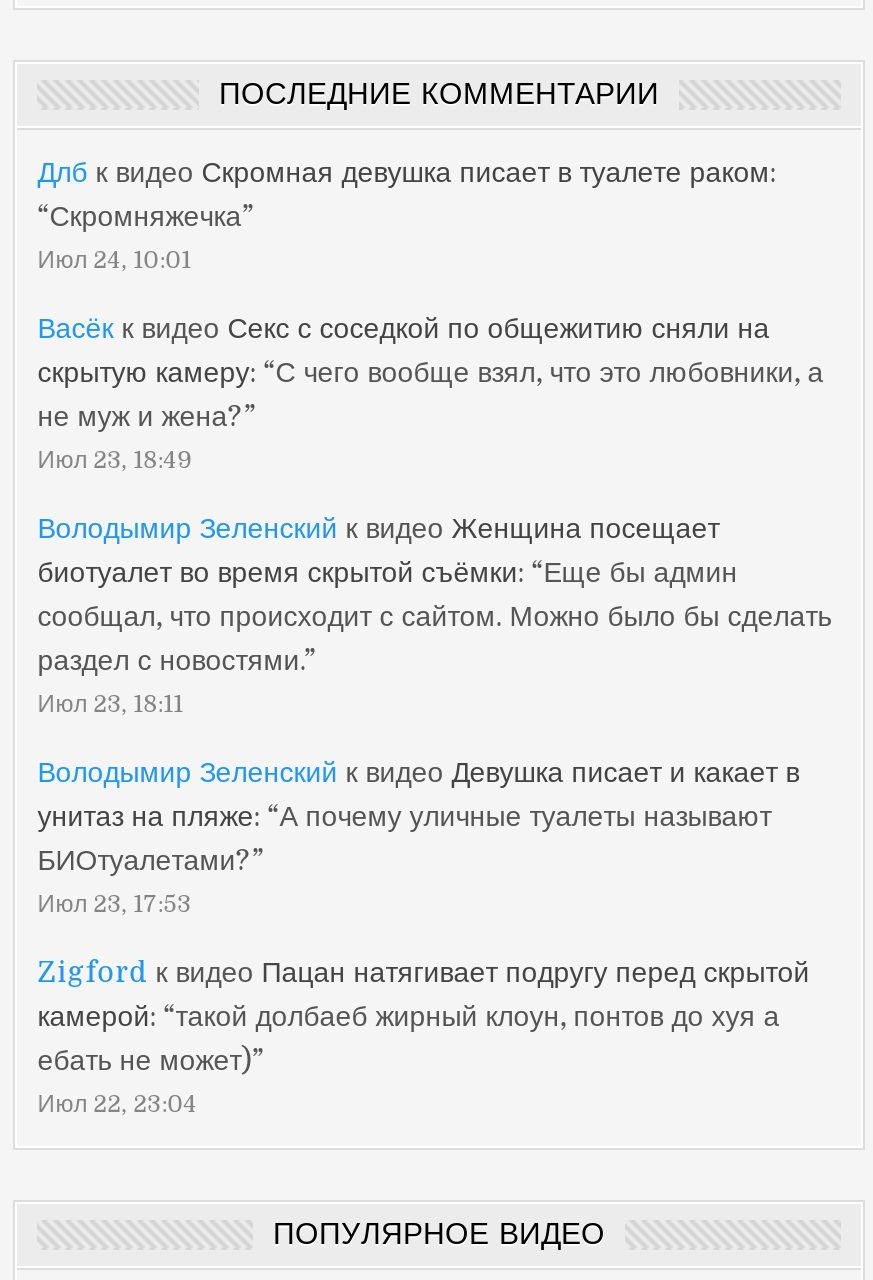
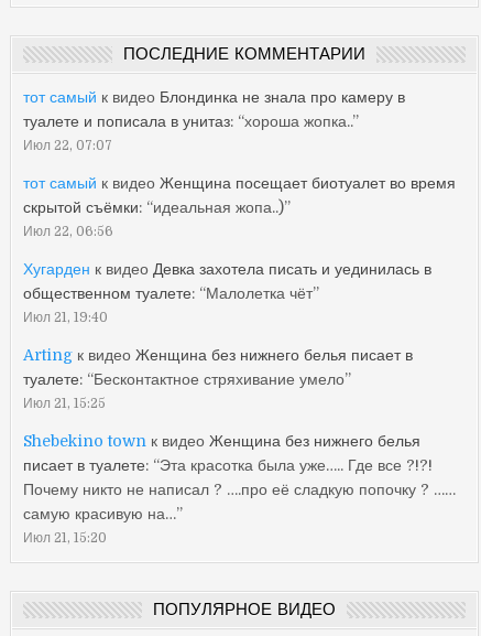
[37,157,775,275] Длб к видео Скромная девушка писает в туалете раком: | “Скромняжечка” | Июл 24, 10:01 -> [23,89,405,154] тот самый к видео Блондинка не знала про камеру в | туалете и пописала в унитаз: “хороша жопка..” | Июл 22, 07:07
[37,313,823,475] Васёк к видео Секс с соседкой по общежитию сняли на | скрытую камеру: “С чего вообще взял, что это любовники, а | не муж и жена?” | Июл 23, 18:49 -> [23,174,456,240] тот самый к видео Женщина посещает биотуалет во время | скрытой съёмки: “идеальная жопа..)” | Июл 22, 06:56
[37,513,831,719] Володымир Зеленский к видео Женщина посещает | биотуалет во время скрытой съёмки: “Еще бы админ | сообщал, что происходит с сайтом. Можно было бы сделать | раздел с новостями.” | Июл 23, 18:11 -> [23,260,432,325] Хугарден к видео Девка захотела писать и уединилась в | общественном туалете: “Малолетка чёт” | Июл 21, 19:40
[37,757,799,919] Володымир Зеленский к видео Девушка писает и какает в | унитаз на пляже: “А почему уличные туалеты называют | БИОтуалетами?” | Июл 23, 17:53 -> [23,346,413,411] Arting к видео Женщина без нижнего белья писает в | туалете: “Бесконтактное стряхивание умело” | Июл 21, 15:25
[37,957,809,1119] Zigford к видео Пацан натягивает подругу перед скрытой | камерой: “такой долбаеб жирный клоун, понтов до хуя а | ебать не может)” | Июл 22, 23:04 -> [23,432,456,546] Shebekino town к видео Женщина без нижнего белья | писает в туалете: “Эта красотка была уже….. Где все ?!?! | Почему никто не написал ? ….про её сладкую попочку ? …… | самую красивую на…” | Июл 21, 15:20

